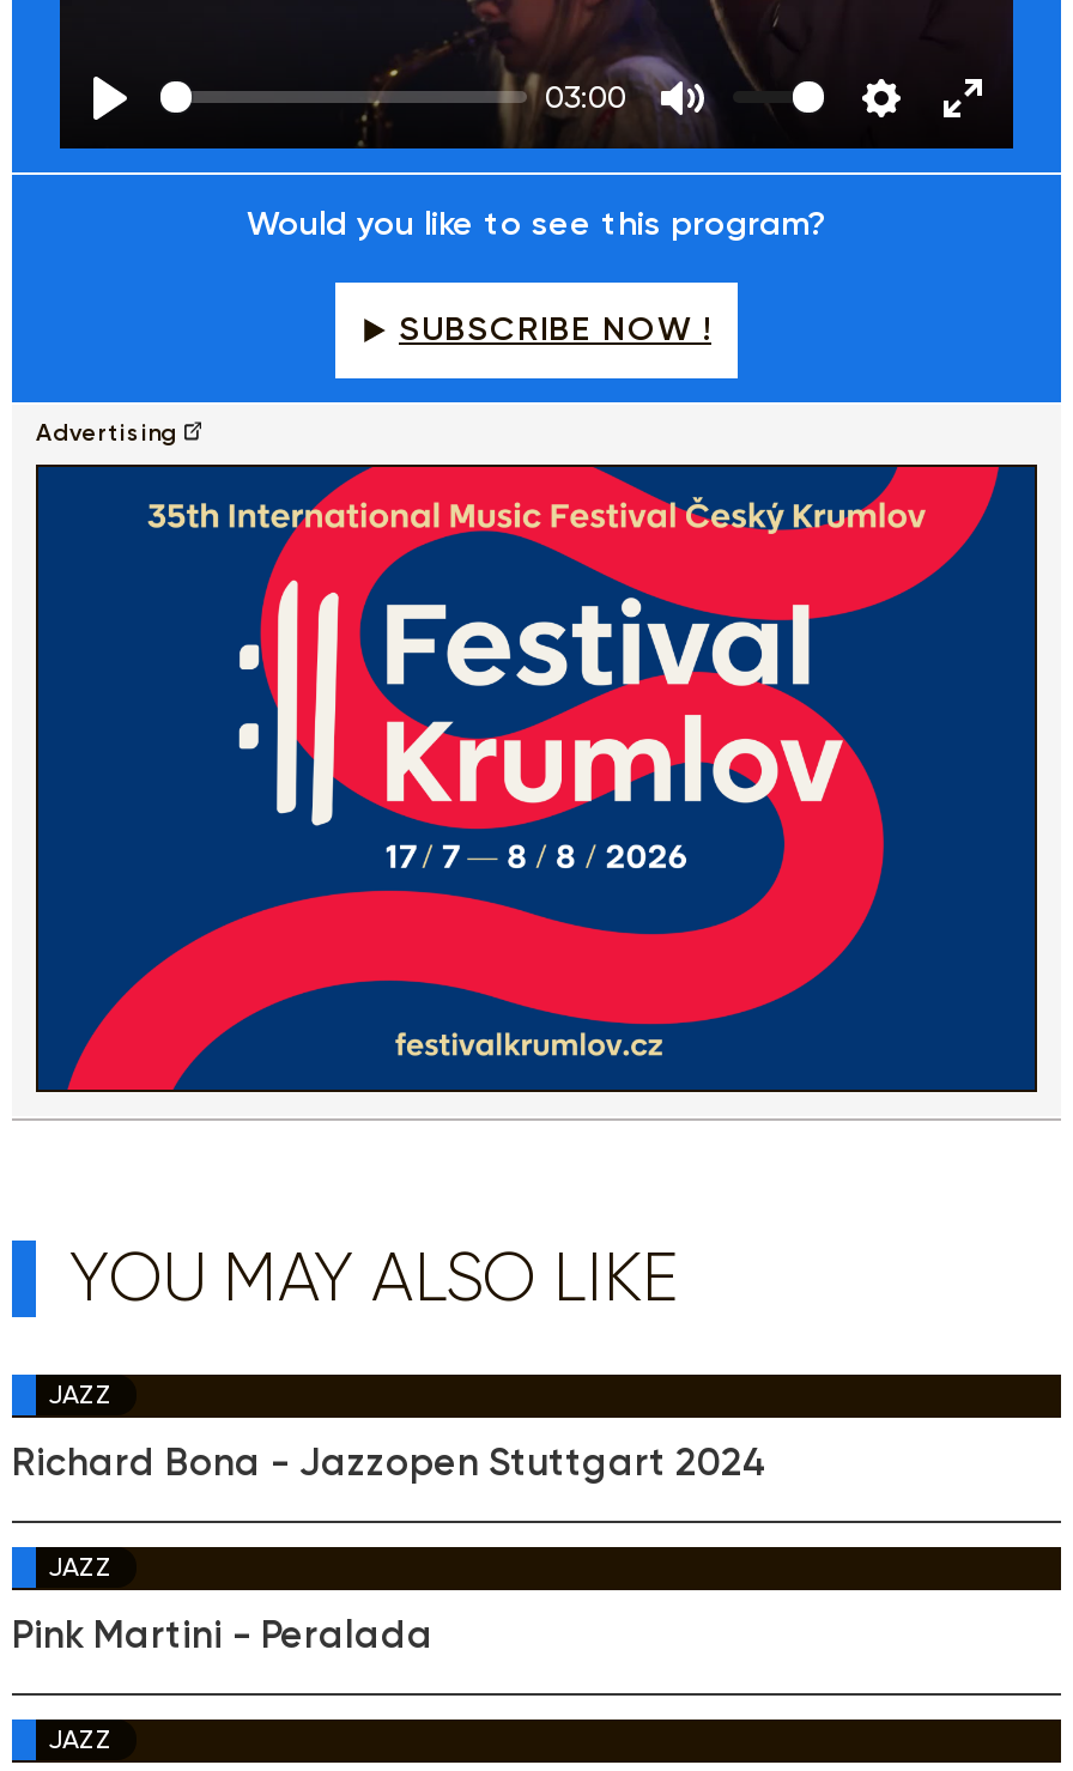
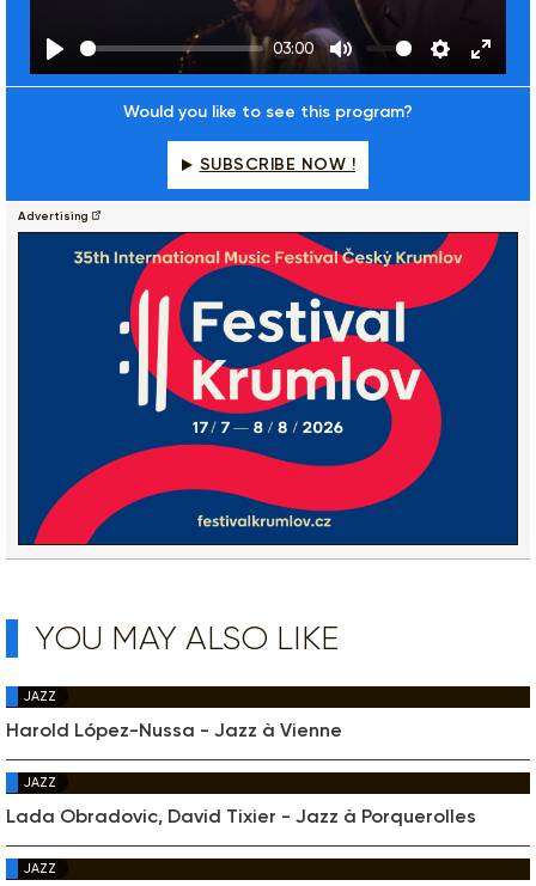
[12,1439,769,1484] Richard Bona - Jazzopen Stuttgart 2024 -> [6,718,342,741] Harold López-Nussa - Jazz à Vienne
[12,1611,434,1657] Pink Martini - Peralada -> [6,804,476,827] Lada Obradovic, David Tixier - Jazz à Porquerolles

